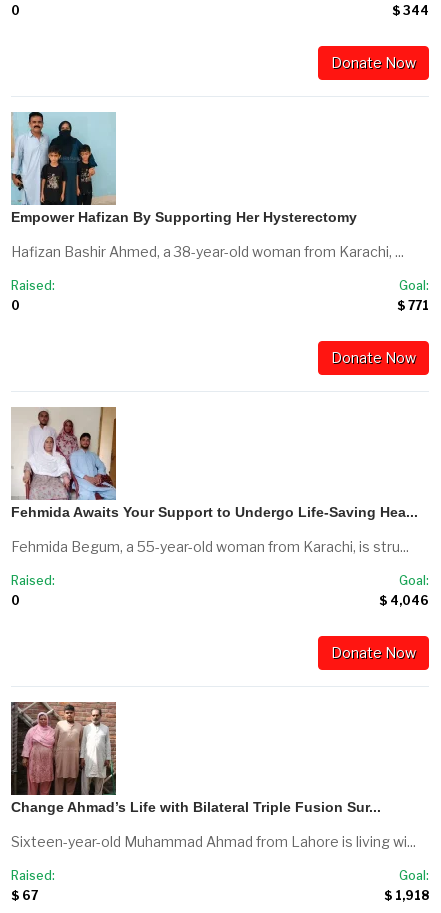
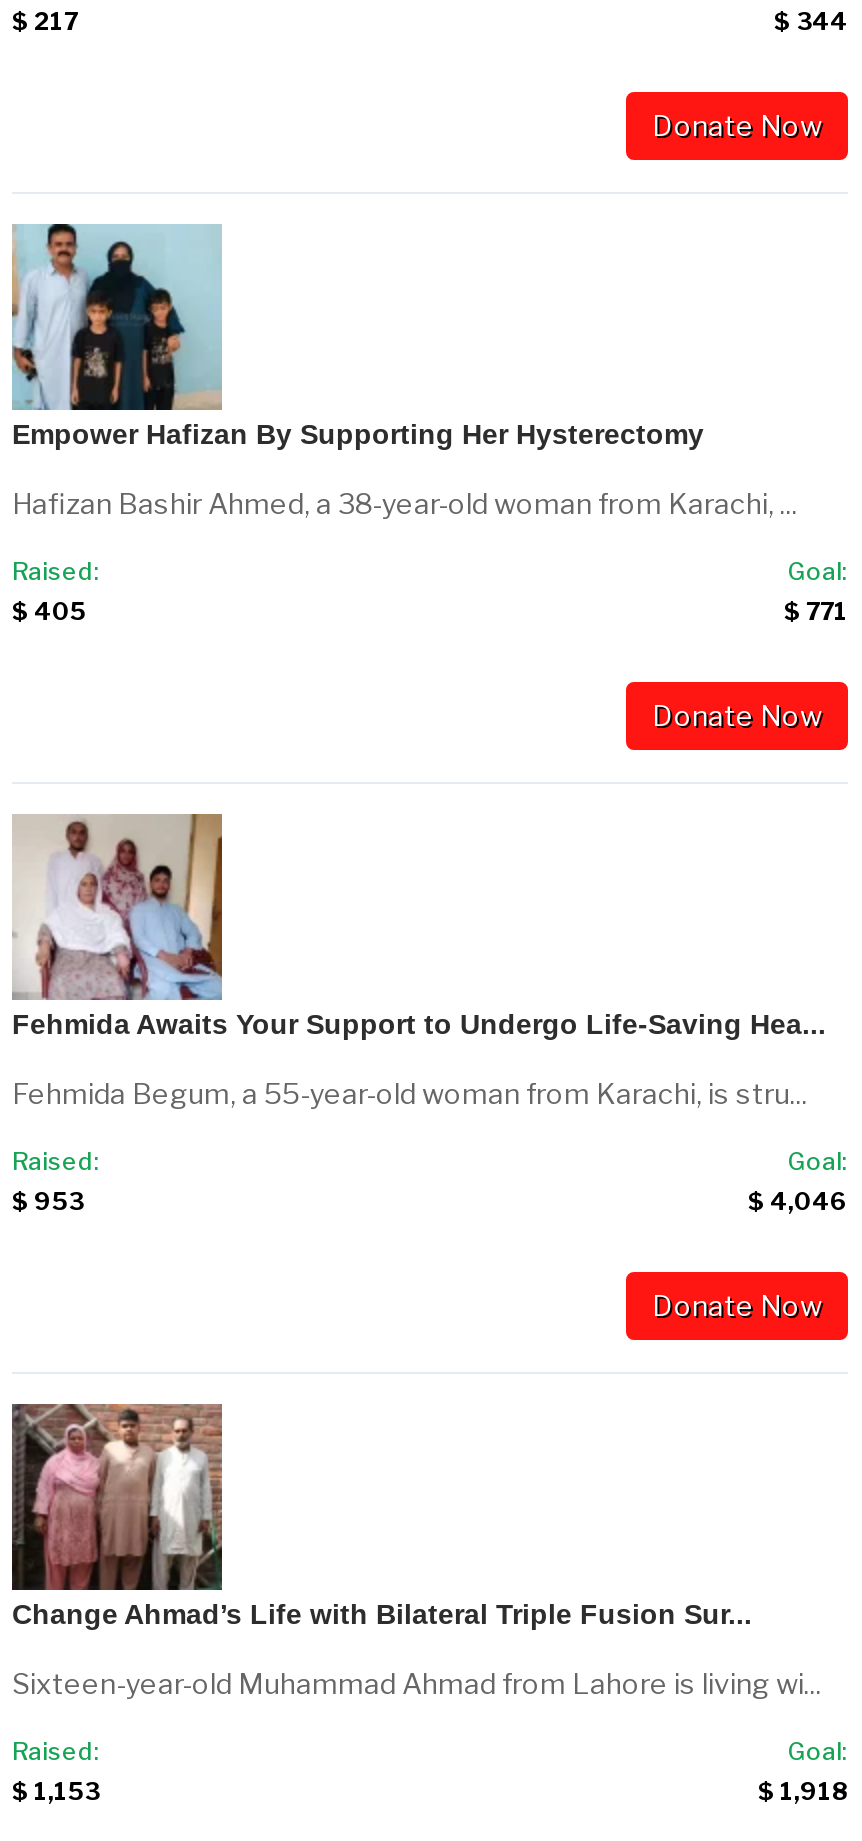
[11,3,20,18] 0 -> [12,6,78,36] $ 217
[11,298,20,313] 0 -> [12,596,86,626] $ 405
[11,593,20,608] 0 -> [12,1186,84,1216] $ 953
[11,888,38,903] $ 67 -> [12,1776,100,1806] $ 1,153

